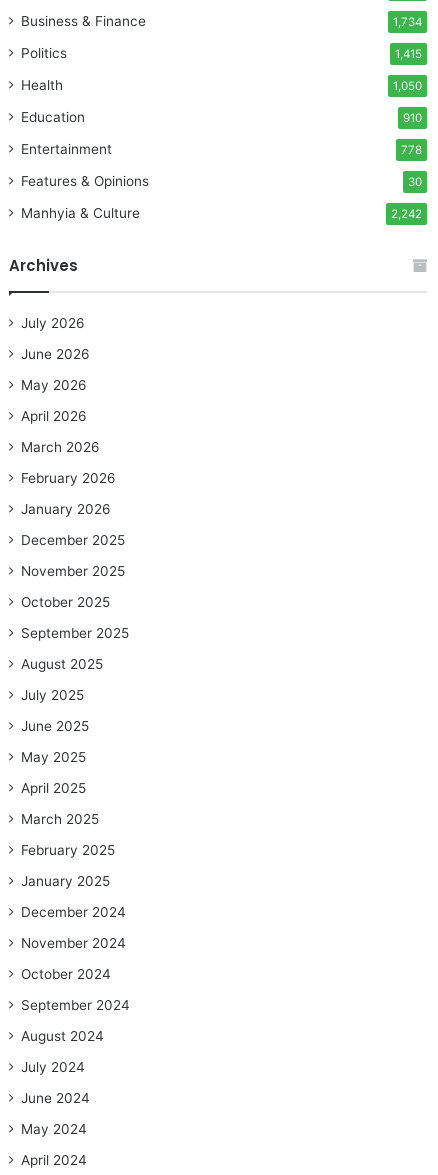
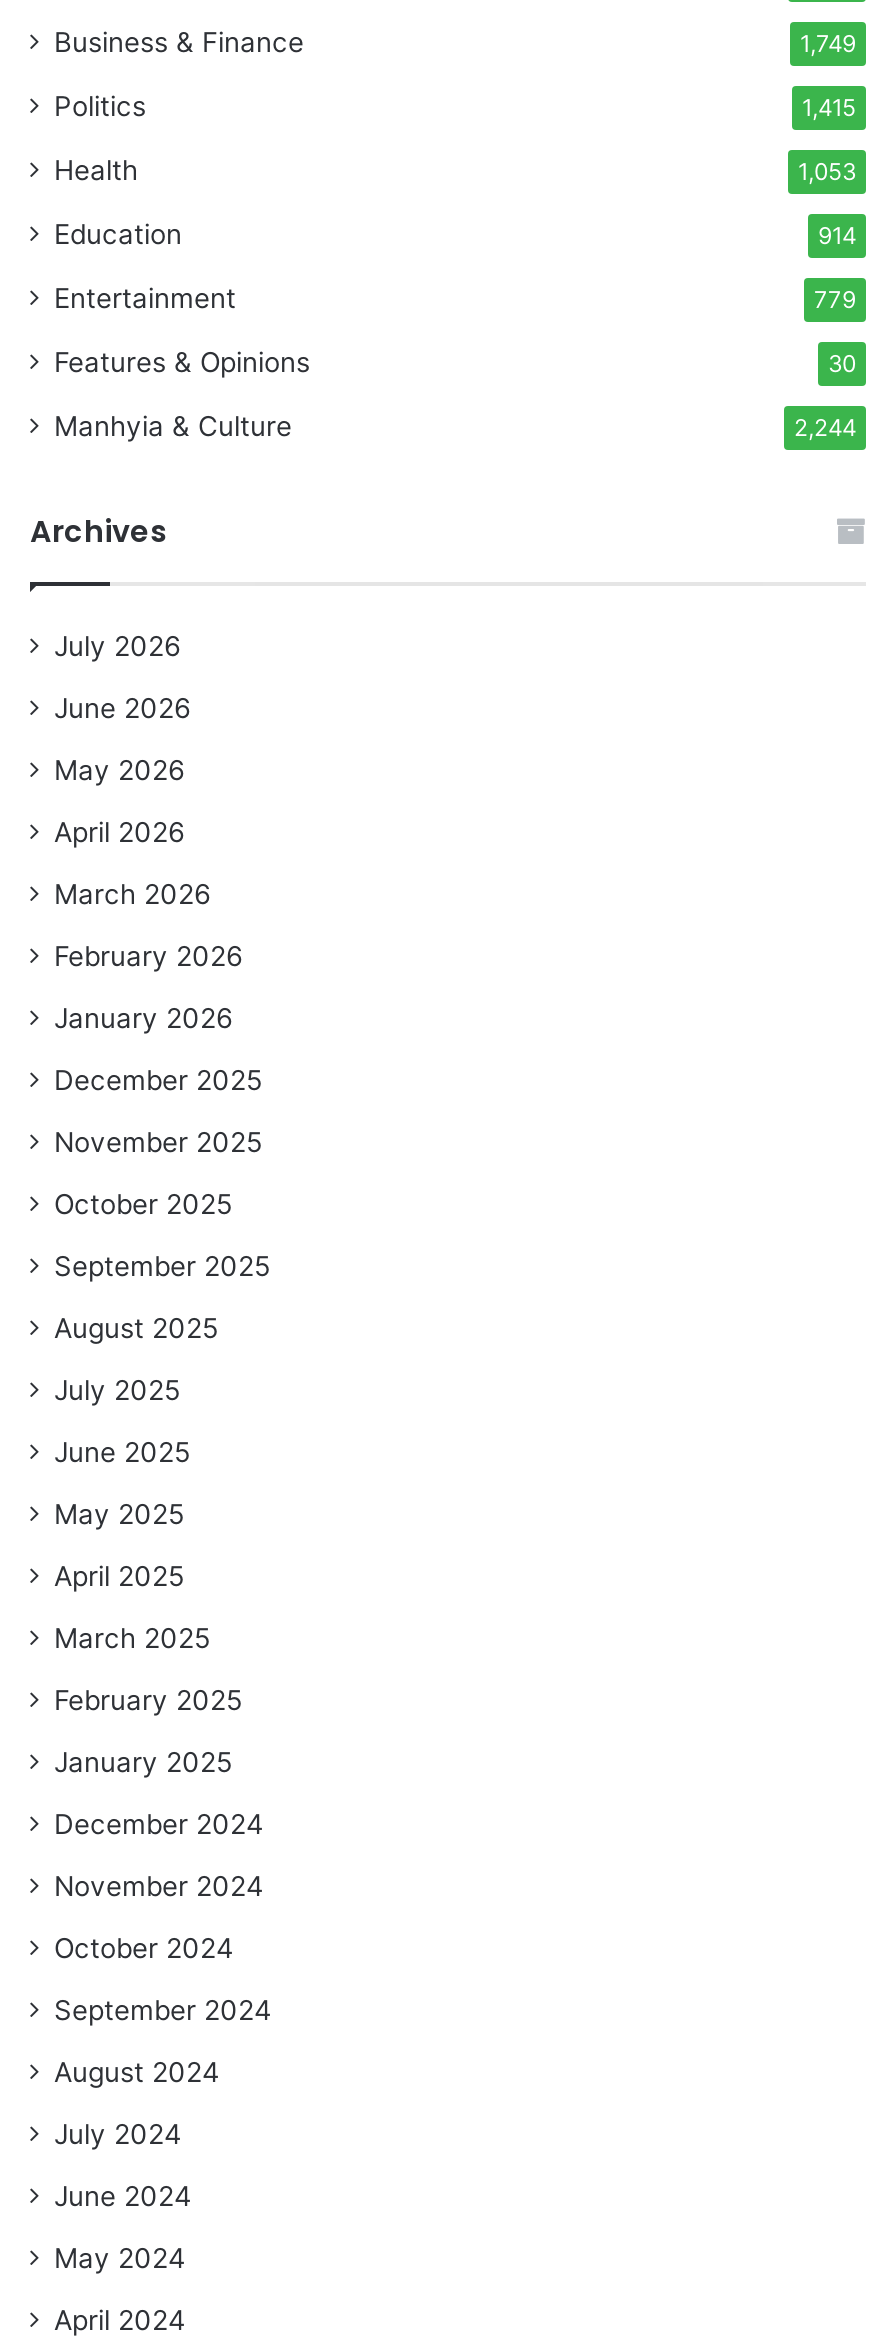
[393,15,422,29] 1,734 -> [800,29,856,57] 1,749
[393,79,422,93] 1,050 -> [798,157,856,185] 1,053
[403,111,422,125] 910 -> [818,221,856,249] 914
[401,143,422,157] 778 -> [814,285,856,313] 779
[391,207,422,221] 2,242 -> [794,413,856,441] 2,244

